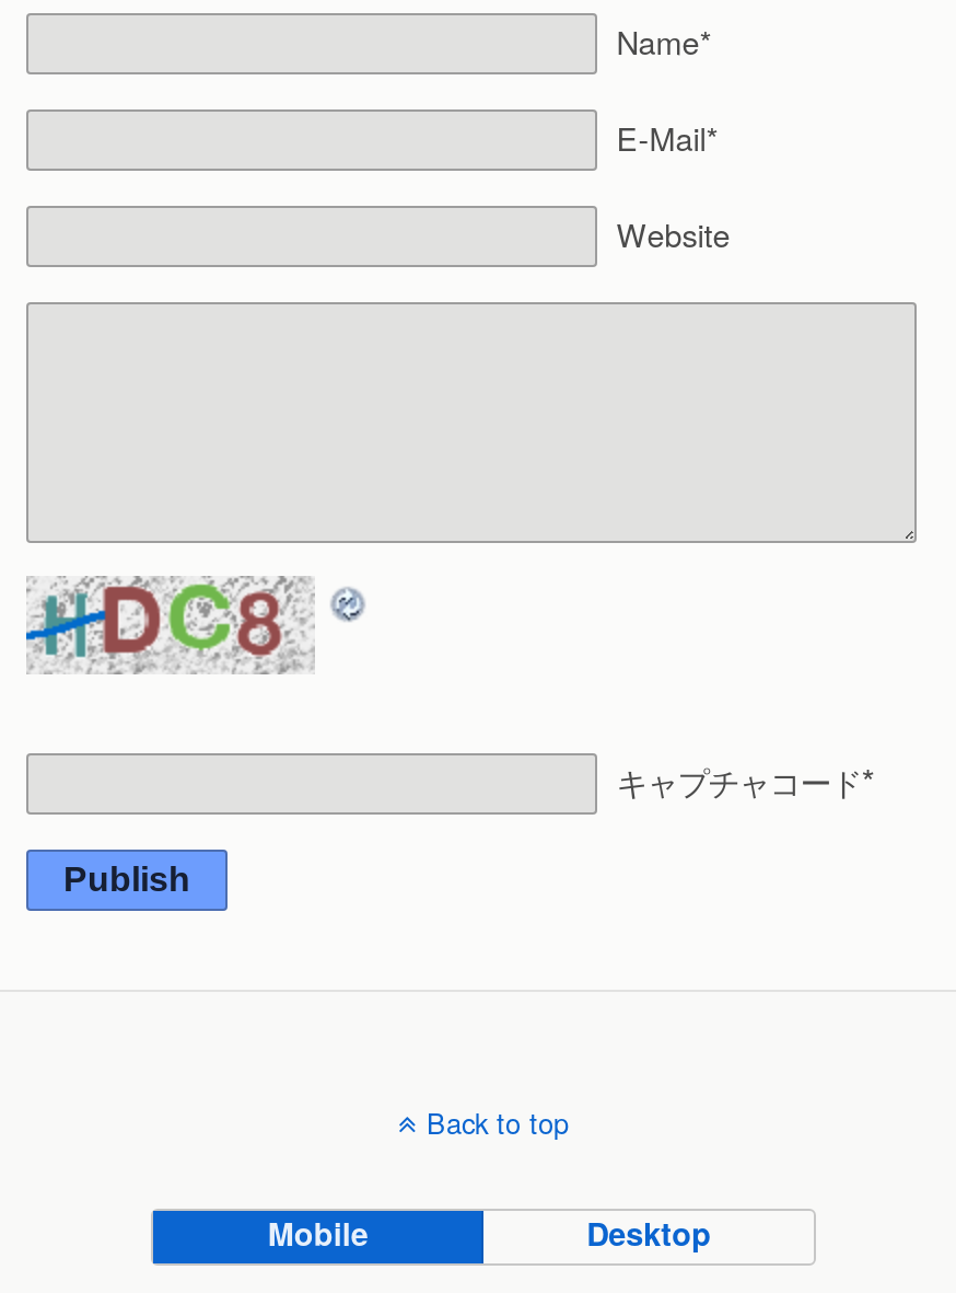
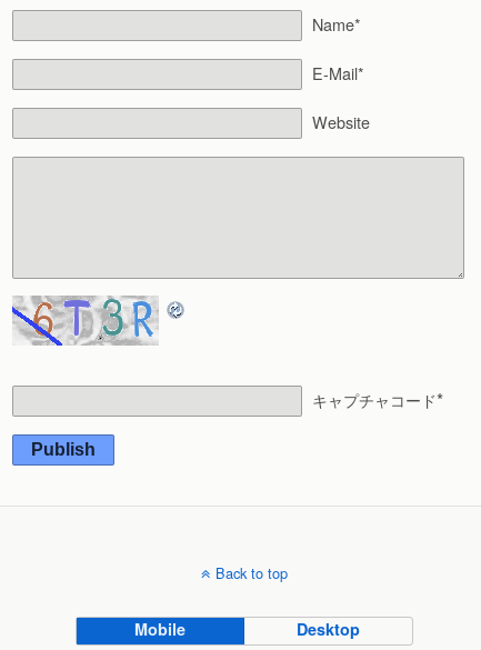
[24,578,315,677] [image] -> [11,296,158,347] [image]

